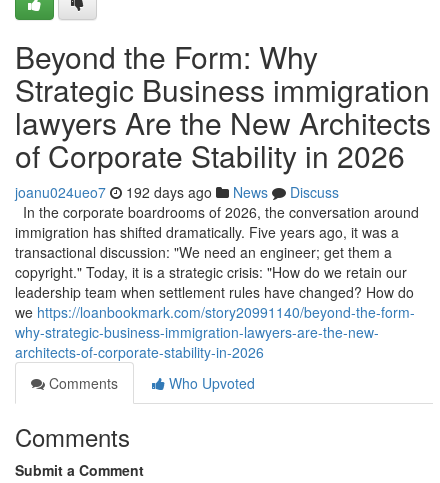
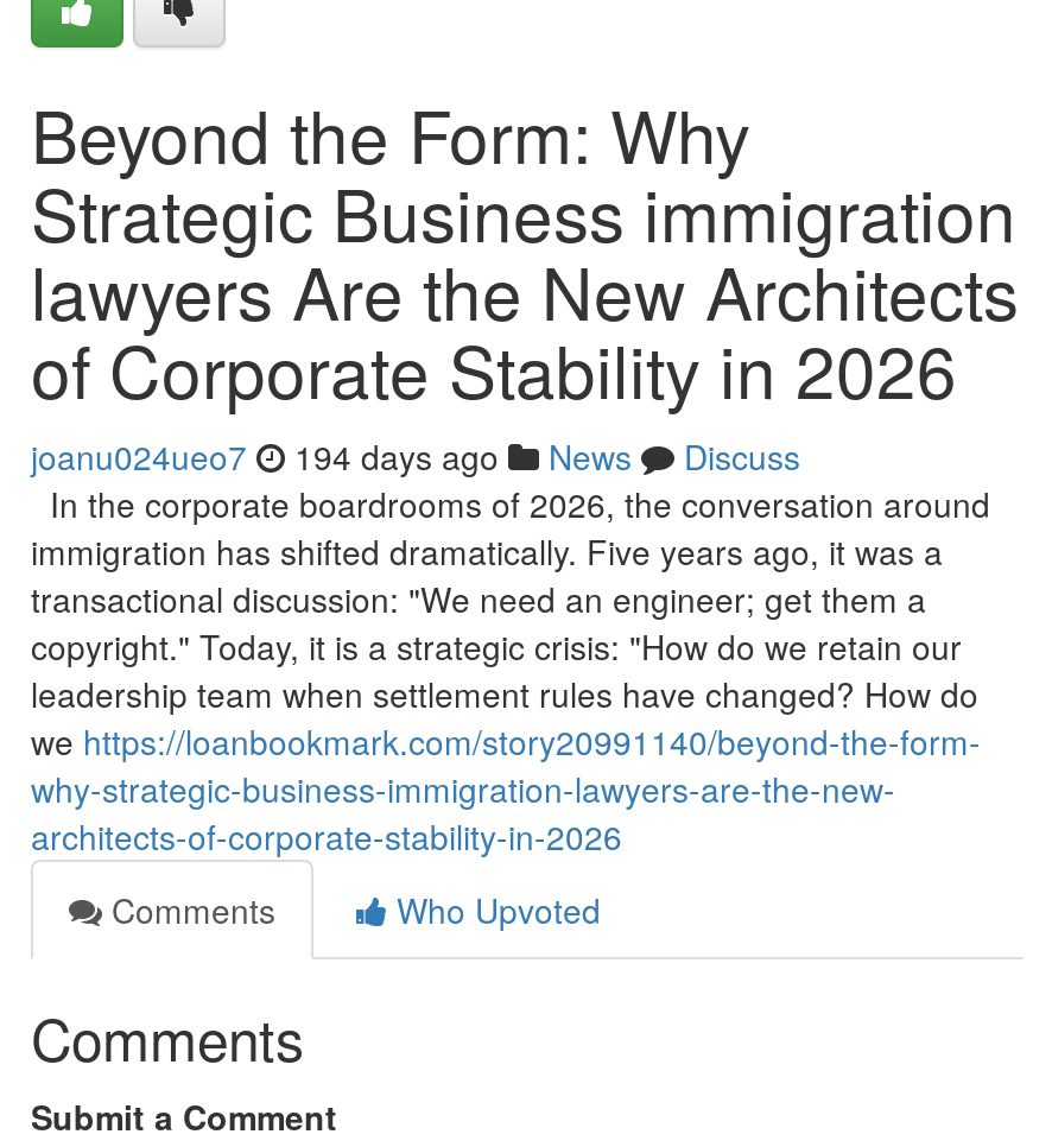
[15,182,339,202] joanu024ueo7 192 days ago News Discuss -> [31,432,800,480] joanu024ueo7 194 days ago News Discuss

